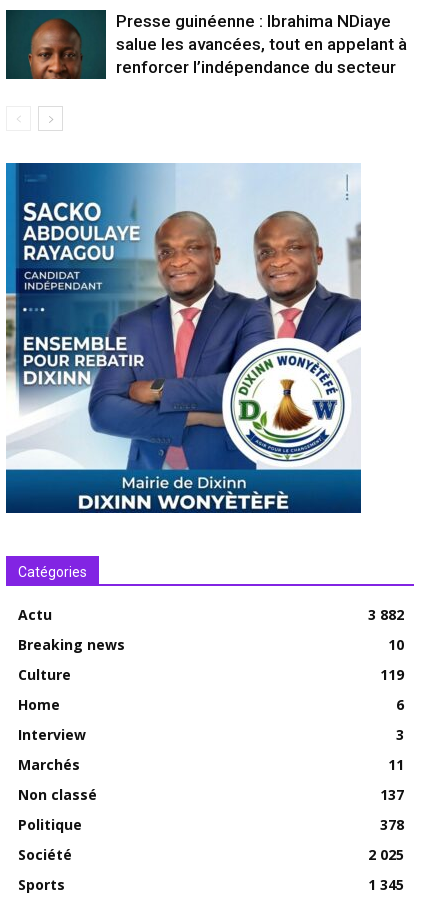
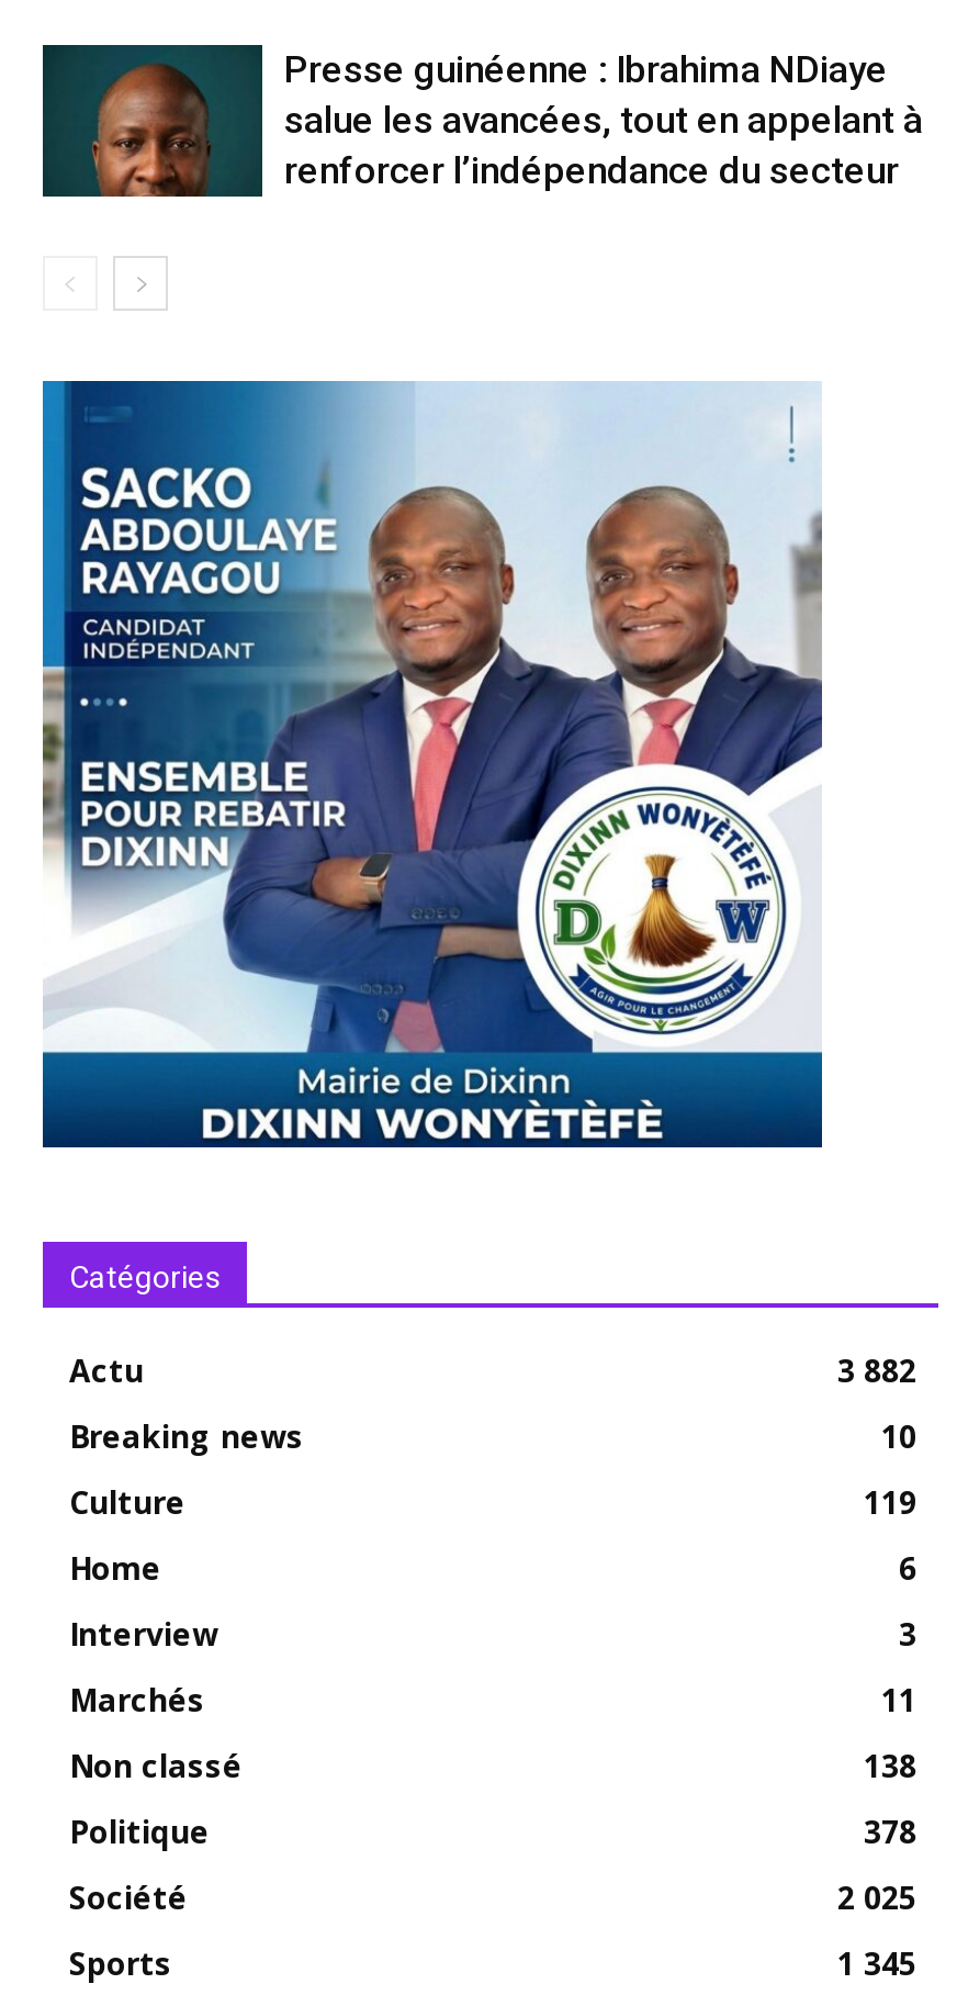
[380,785,404,804] 137 -> [864,1745,916,1787] 138

